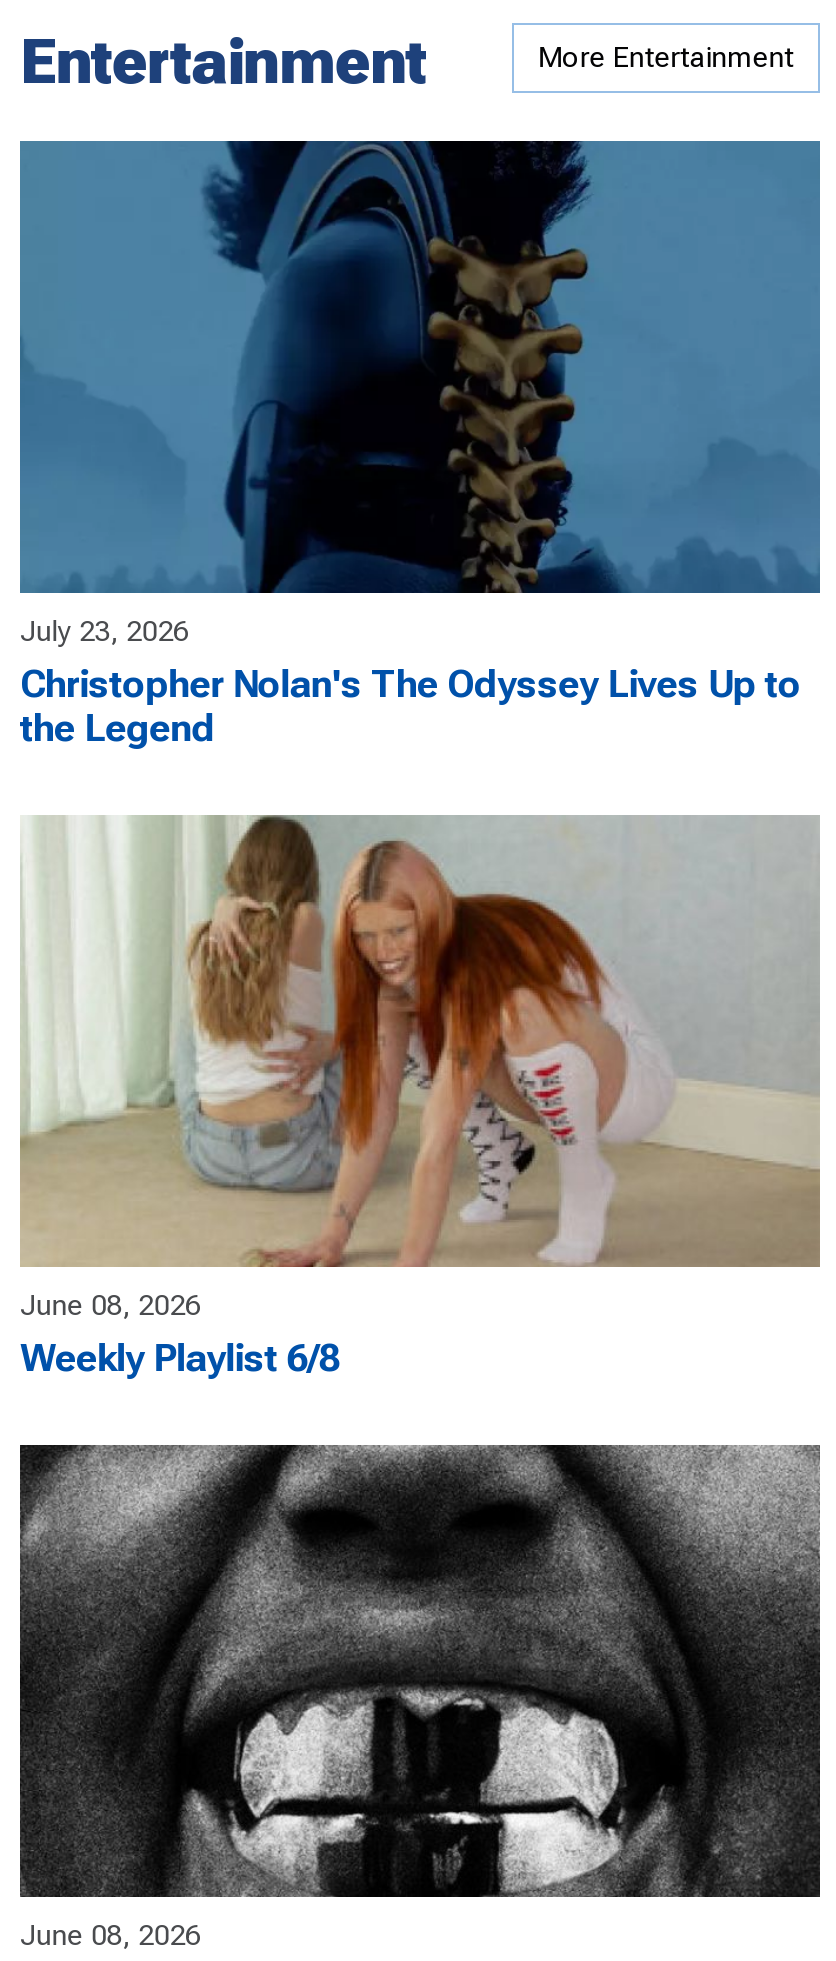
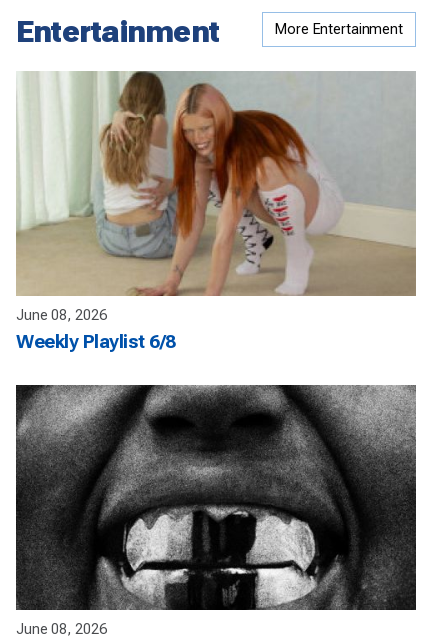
[18,140,822,751] [image] | July 23, 2026 | Christopher Nolan's The Odyssey Lives Up to | the Legend -> none

